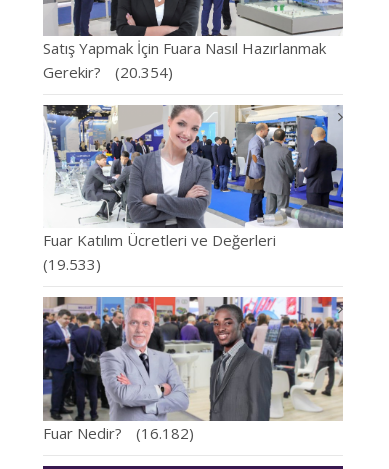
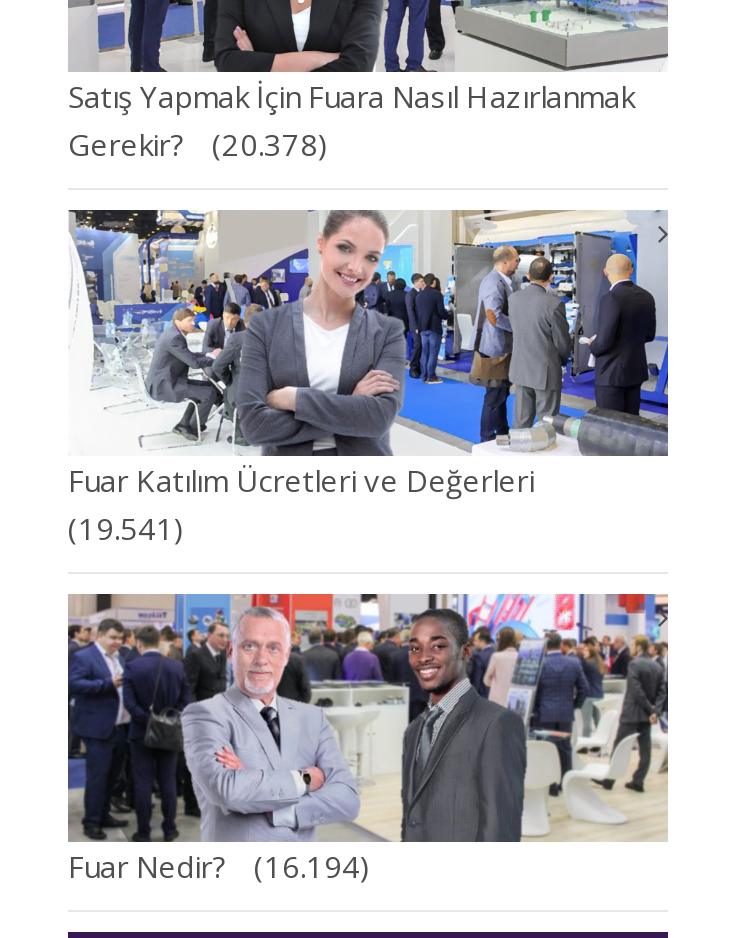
[43,62,173,82] Gerekir? (20.354) -> [68,123,328,163] Gerekir? (20.378)
[43,254,101,274] (19.533) -> [68,509,184,549] (19.541)
[43,423,194,443] Fuar Nedir? (16.182) -> [68,846,370,886] Fuar Nedir? (16.194)

